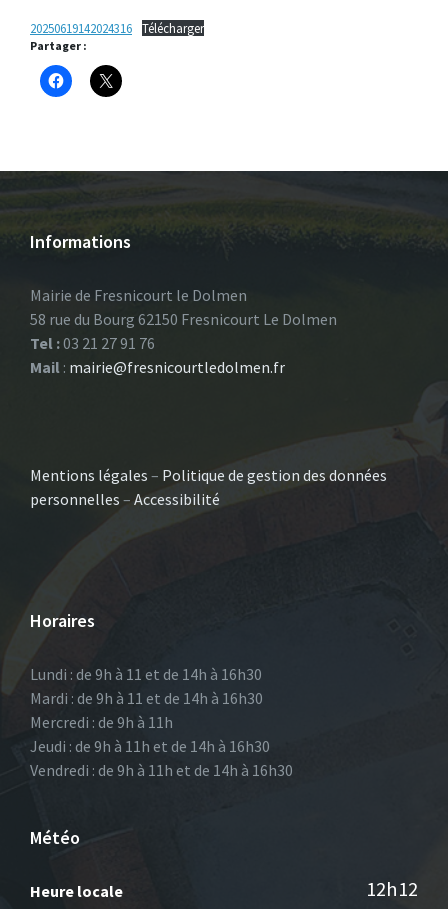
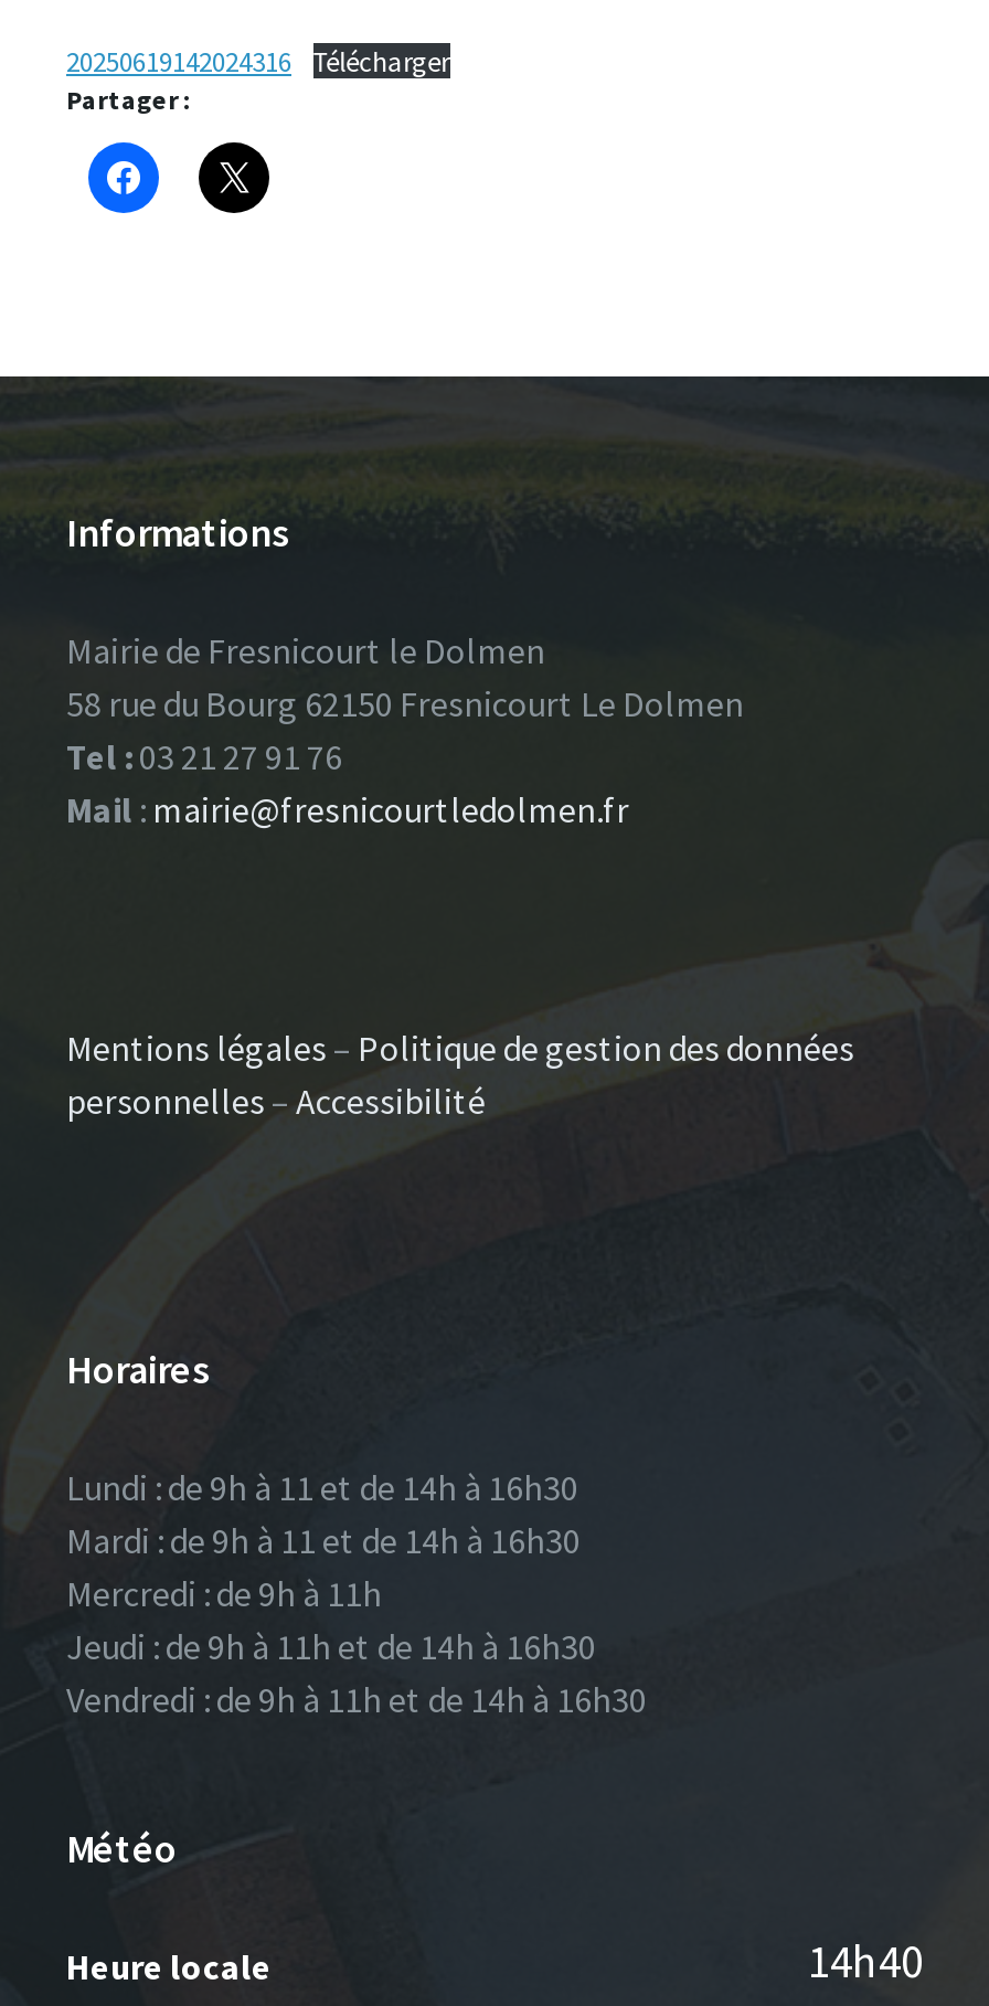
[366,876,418,902] 12h12 -> [808,1934,923,1992] 14h40

